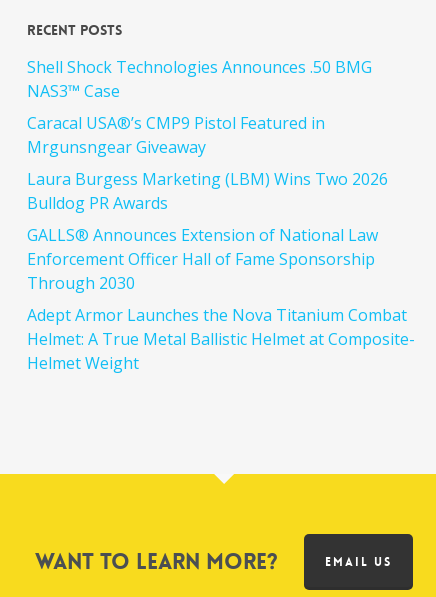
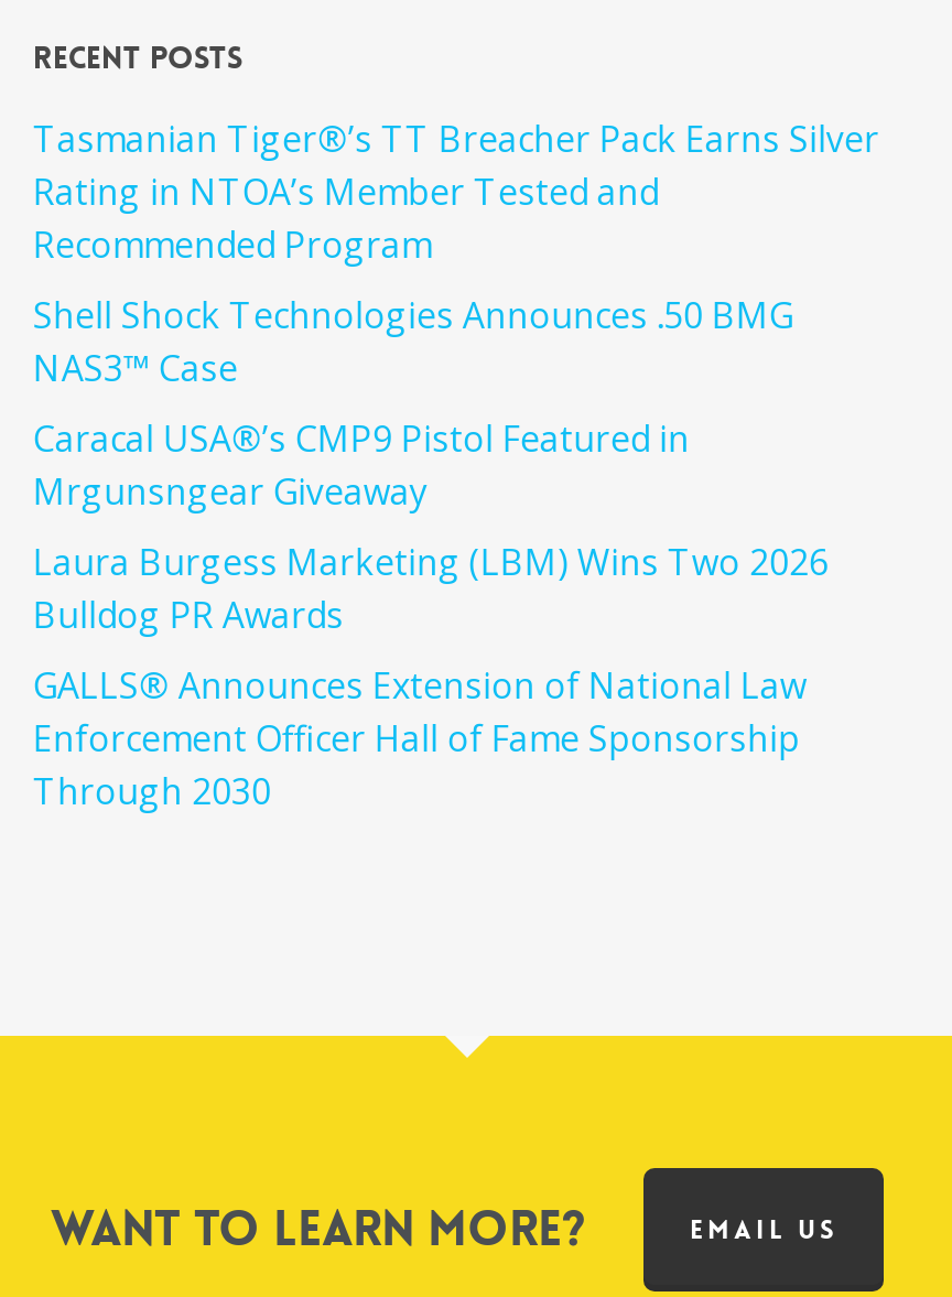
none -> [33,114,879,269] Tasmanian Tiger®’s TT Breacher Pack Earns Silver | Rating in NTOA’s Member Tested and | Recommended Program
moved [27,56,388,294] -> [33,291,828,815]: Shell Shock Technologies Announces .50 BMG | NAS3™ Case | Caracal USA®’s CMP9 Pistol Featured in | ... | Enforcement Officer Hall of Fame Sponsorship | Through 2030
[27,304,415,374] Adept Armor Launches the Nova Titanium Combat | Helmet: A True Metal Ballistic Helmet at Composite- | Helmet Weight -> none

